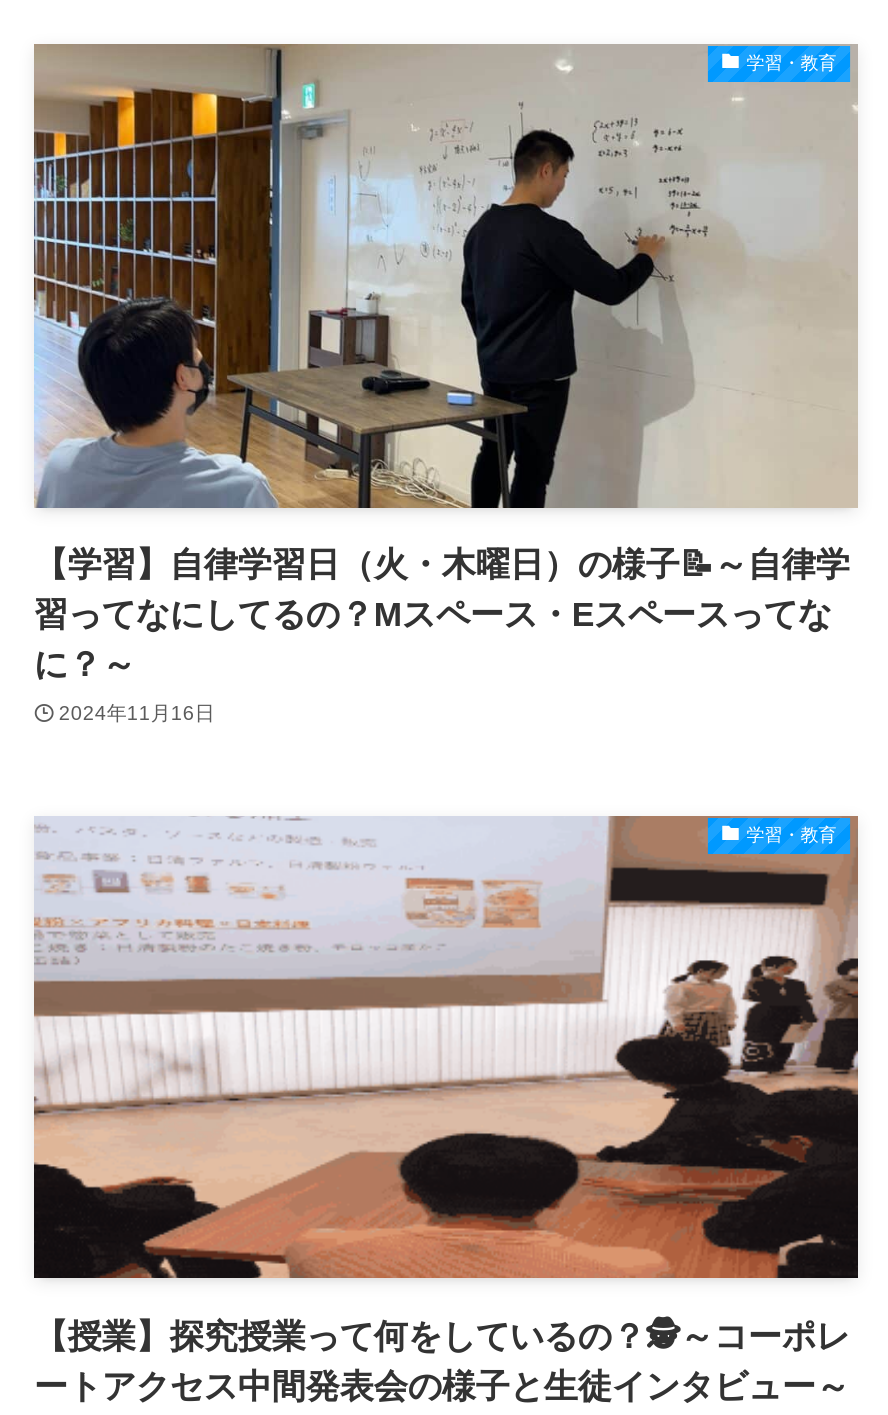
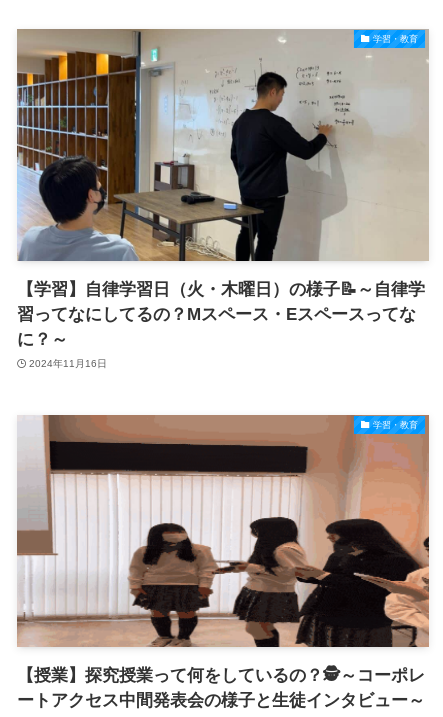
[32,816,860,1280] [image] -> [16,414,430,648] [image]

